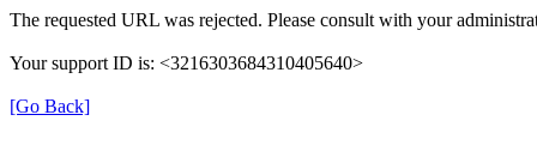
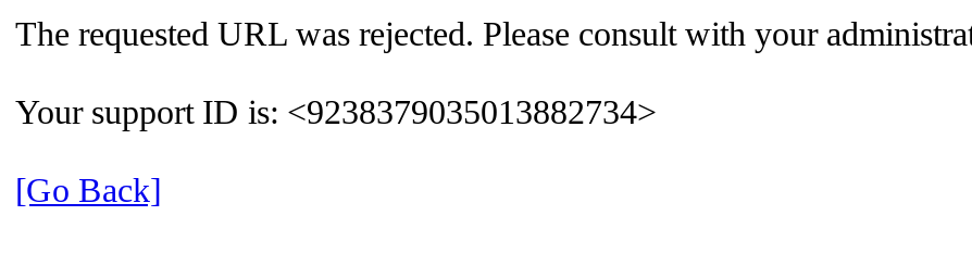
[10,53,363,73] Your support ID is: <3216303684310405640> -> [15,93,657,130] Your support ID is: <9238379035013882734>

